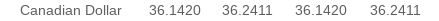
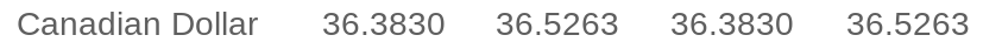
[148,2,200,18] 36.1420 -> [322,5,446,43] 36.3830
[222,2,273,18] 36.2411 -> [496,5,619,43] 36.5263
[295,2,347,18] 36.1420 -> [670,5,794,43] 36.3830
[369,2,420,18] 36.2411 -> [846,5,970,43] 36.5263

